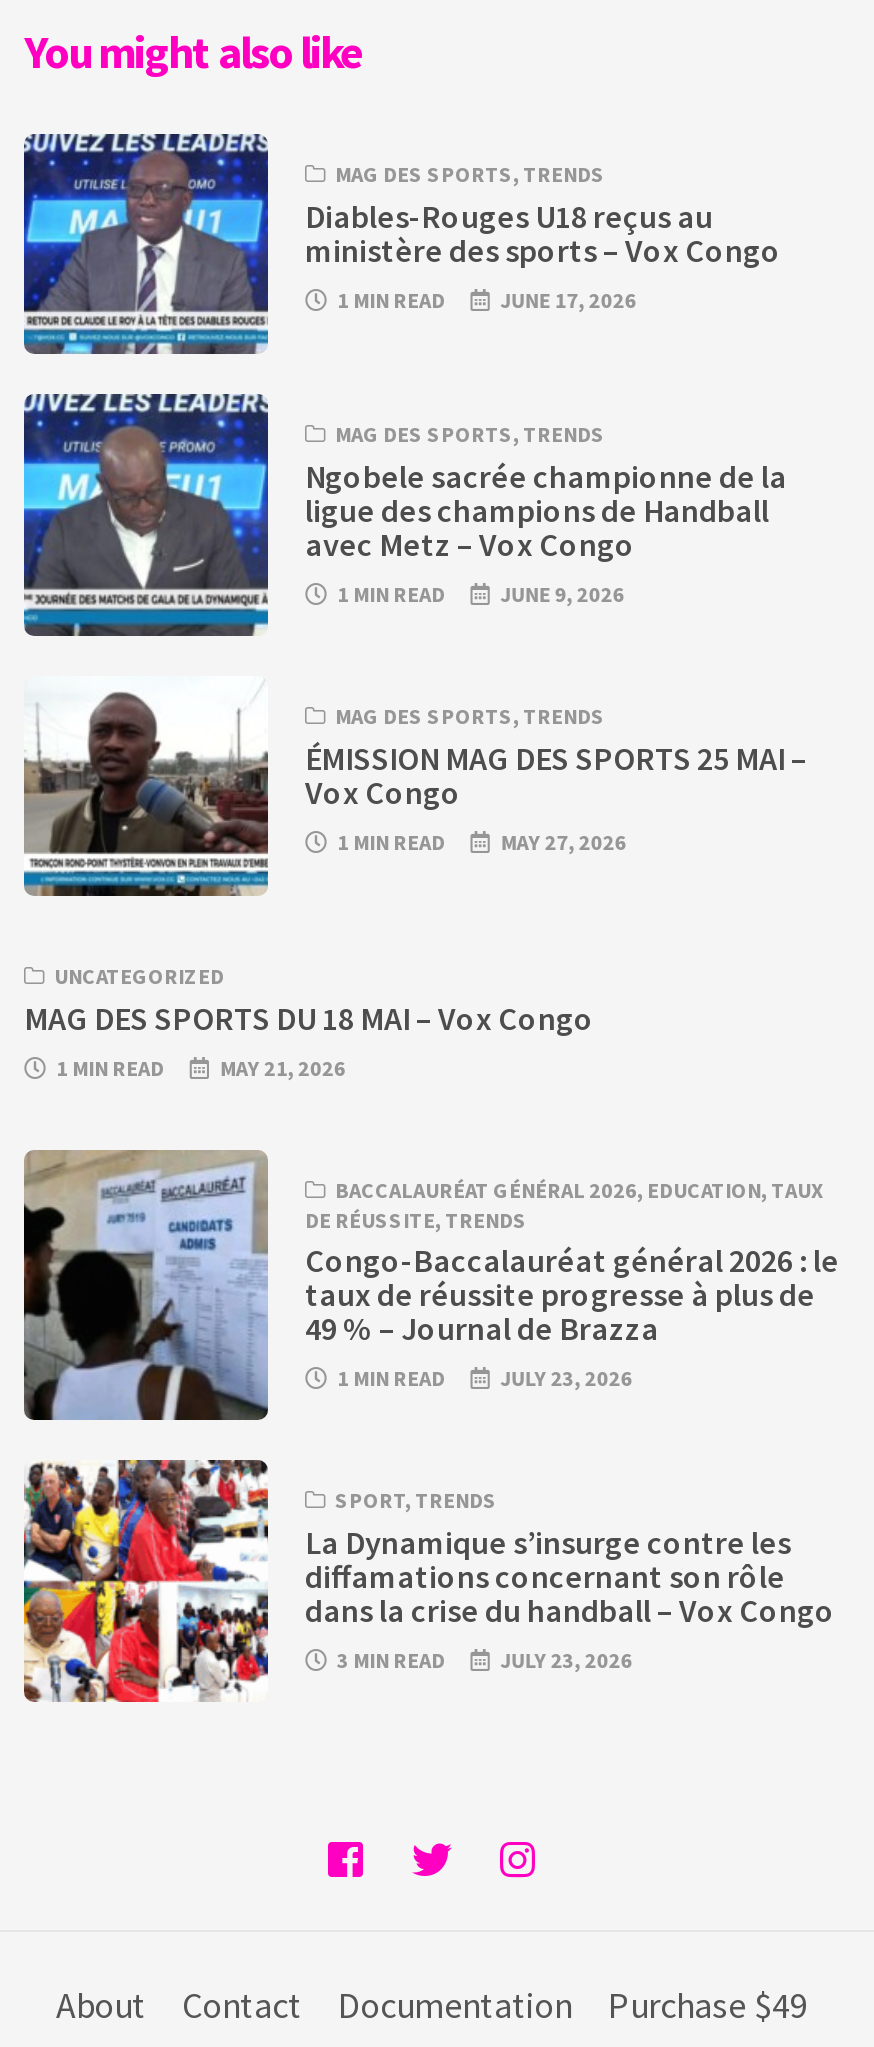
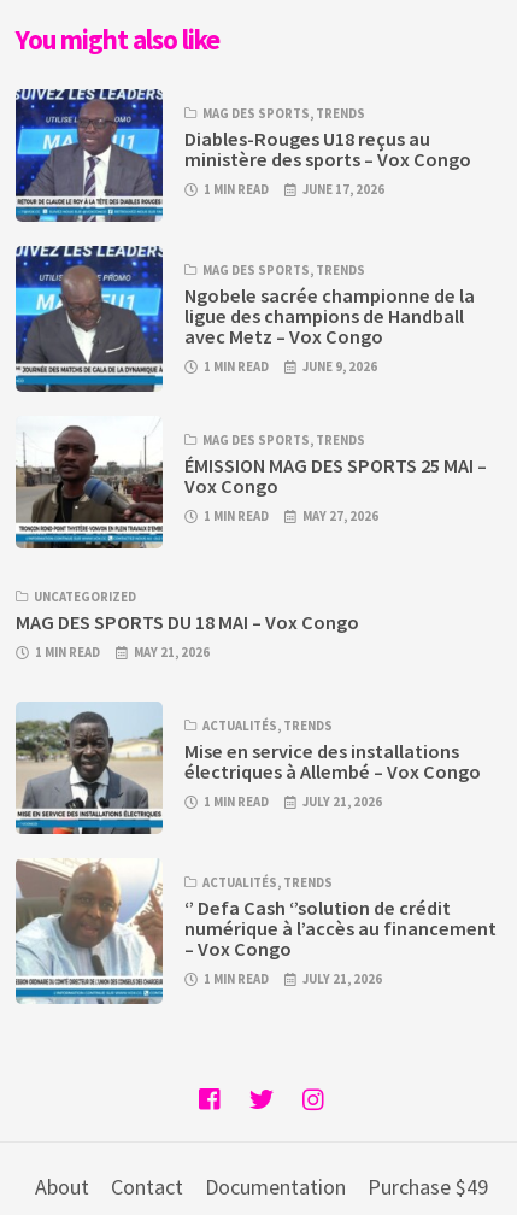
[22,1148,839,1422] [image] | BACCALAURÉAT GÉNÉRAL 2026, EDUCATION, TAUX | DE RÉUSSITE, TRENDS | Congo-Baccalauréat général 2026 : le | taux de réussite progresse à plus de | 49 % – Journal de Brazza -> [14,702,481,835] [image] | ACTUALITÉS, TRENDS | Mise en service des installations | électriques à Allembé – Vox Congo
[337,1364,633,1392] 1 MIN READ JULY 23, 2026 -> [204,793,382,810] 1 MIN READ JULY 21, 2026
[22,1458,835,1704] [image] | SPORT, TRENDS | La Dynamique s’insurge contre les | diffamations concernant son rôle | dans la crise du handball – Vox Congo | 3 MIN READ | JULY 23, 2026 -> [14,858,497,1005] [image] | ACTUALITÉS, TRENDS | ‘’ Defa Cash ‘’solution de crédit | numérique à l’accès au financement | – Vox Congo | 1 MIN READ | JULY 21, 2026

